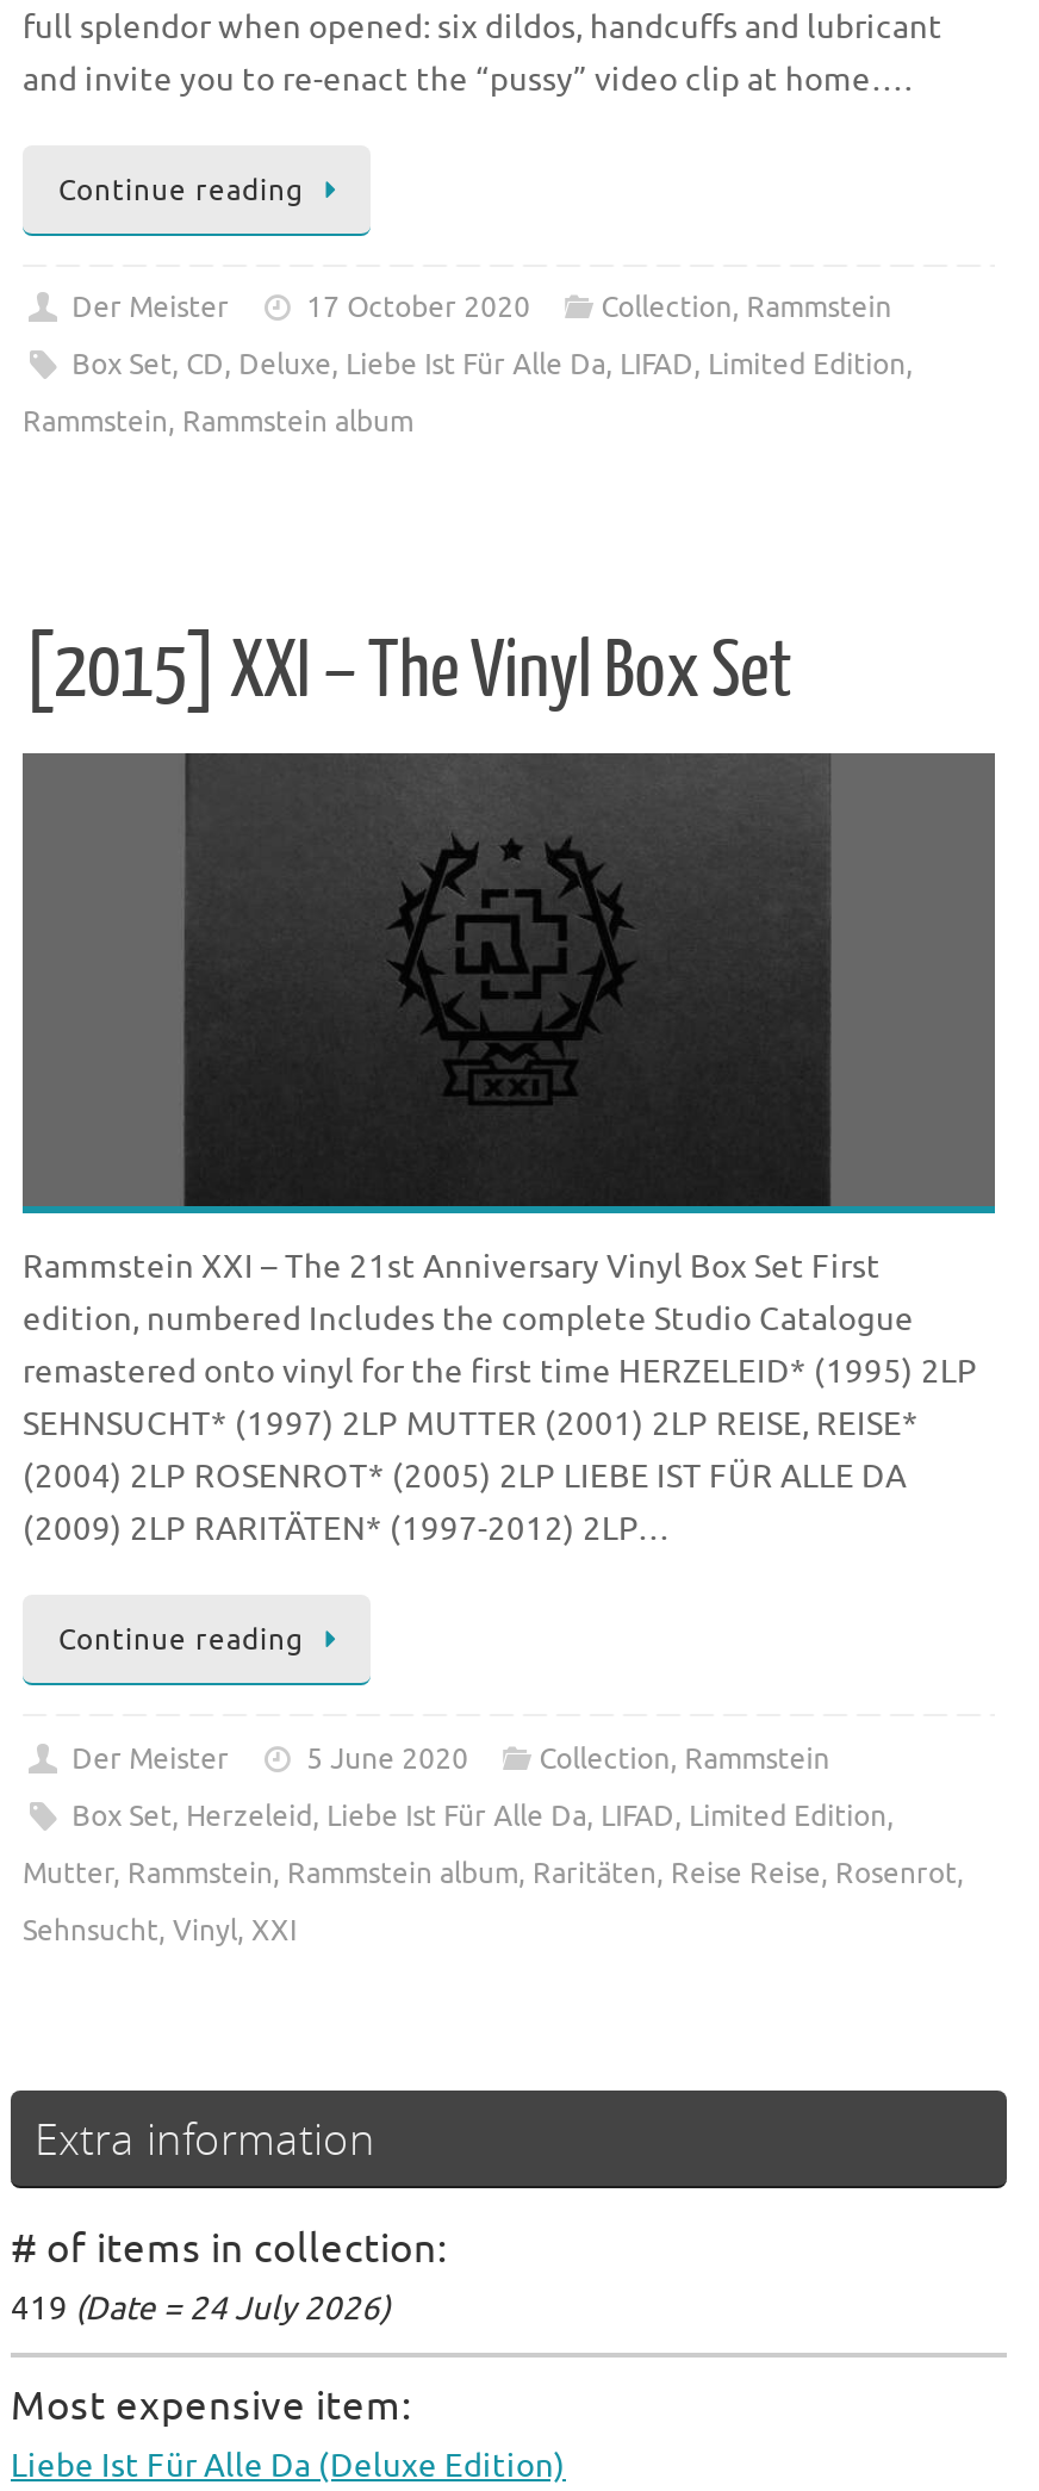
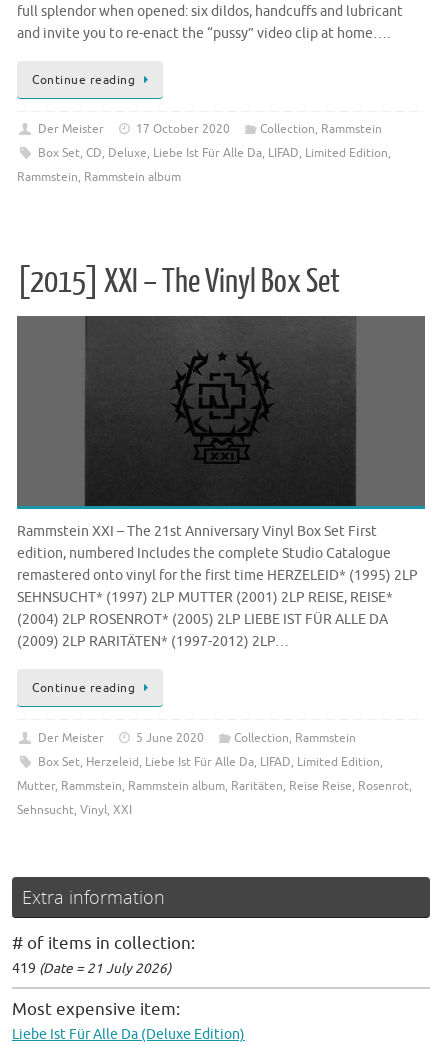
[11,2288,390,2329] 419 (Date = 24 July 2026) -> [12,960,171,977] 419 (Date = 21 July 2026)

